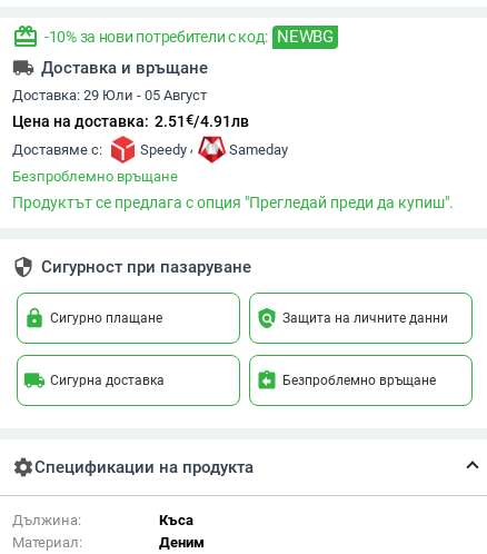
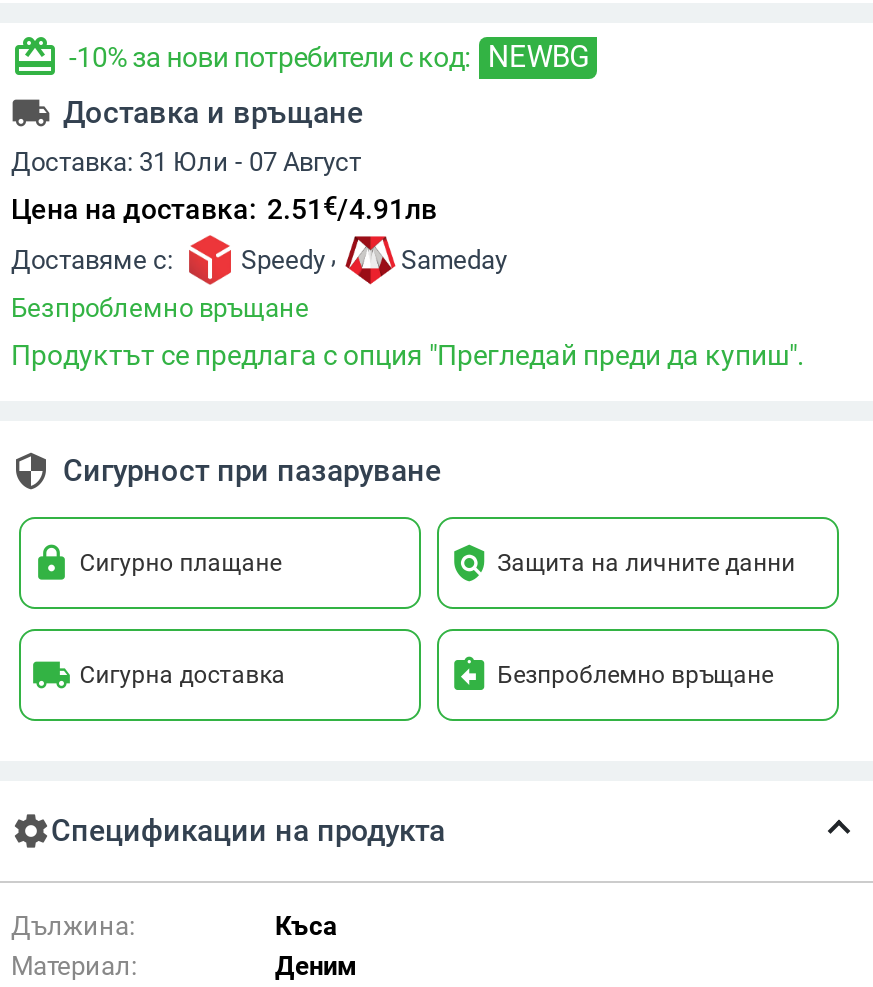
[12,87,207,104] Доставка: 29 Юли - 05 Август -> [11,147,361,177] Доставка: 31 Юли - 07 Август

